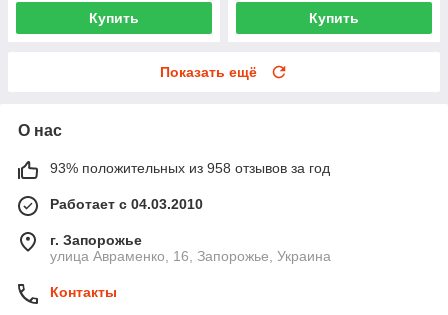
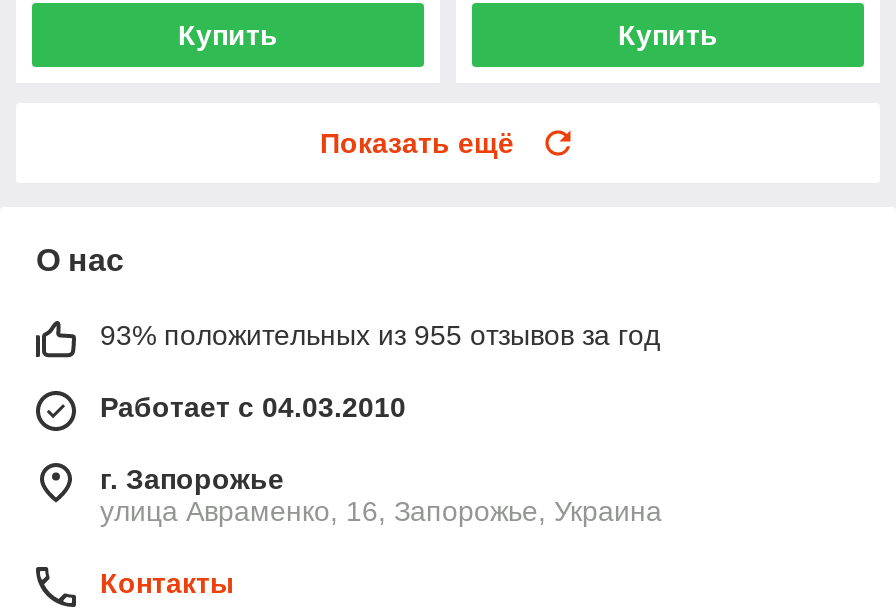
[50,160,330,176] 93% положительных из 958 отзывов за год -> [100,319,660,351] 93% положительных из 955 отзывов за год

